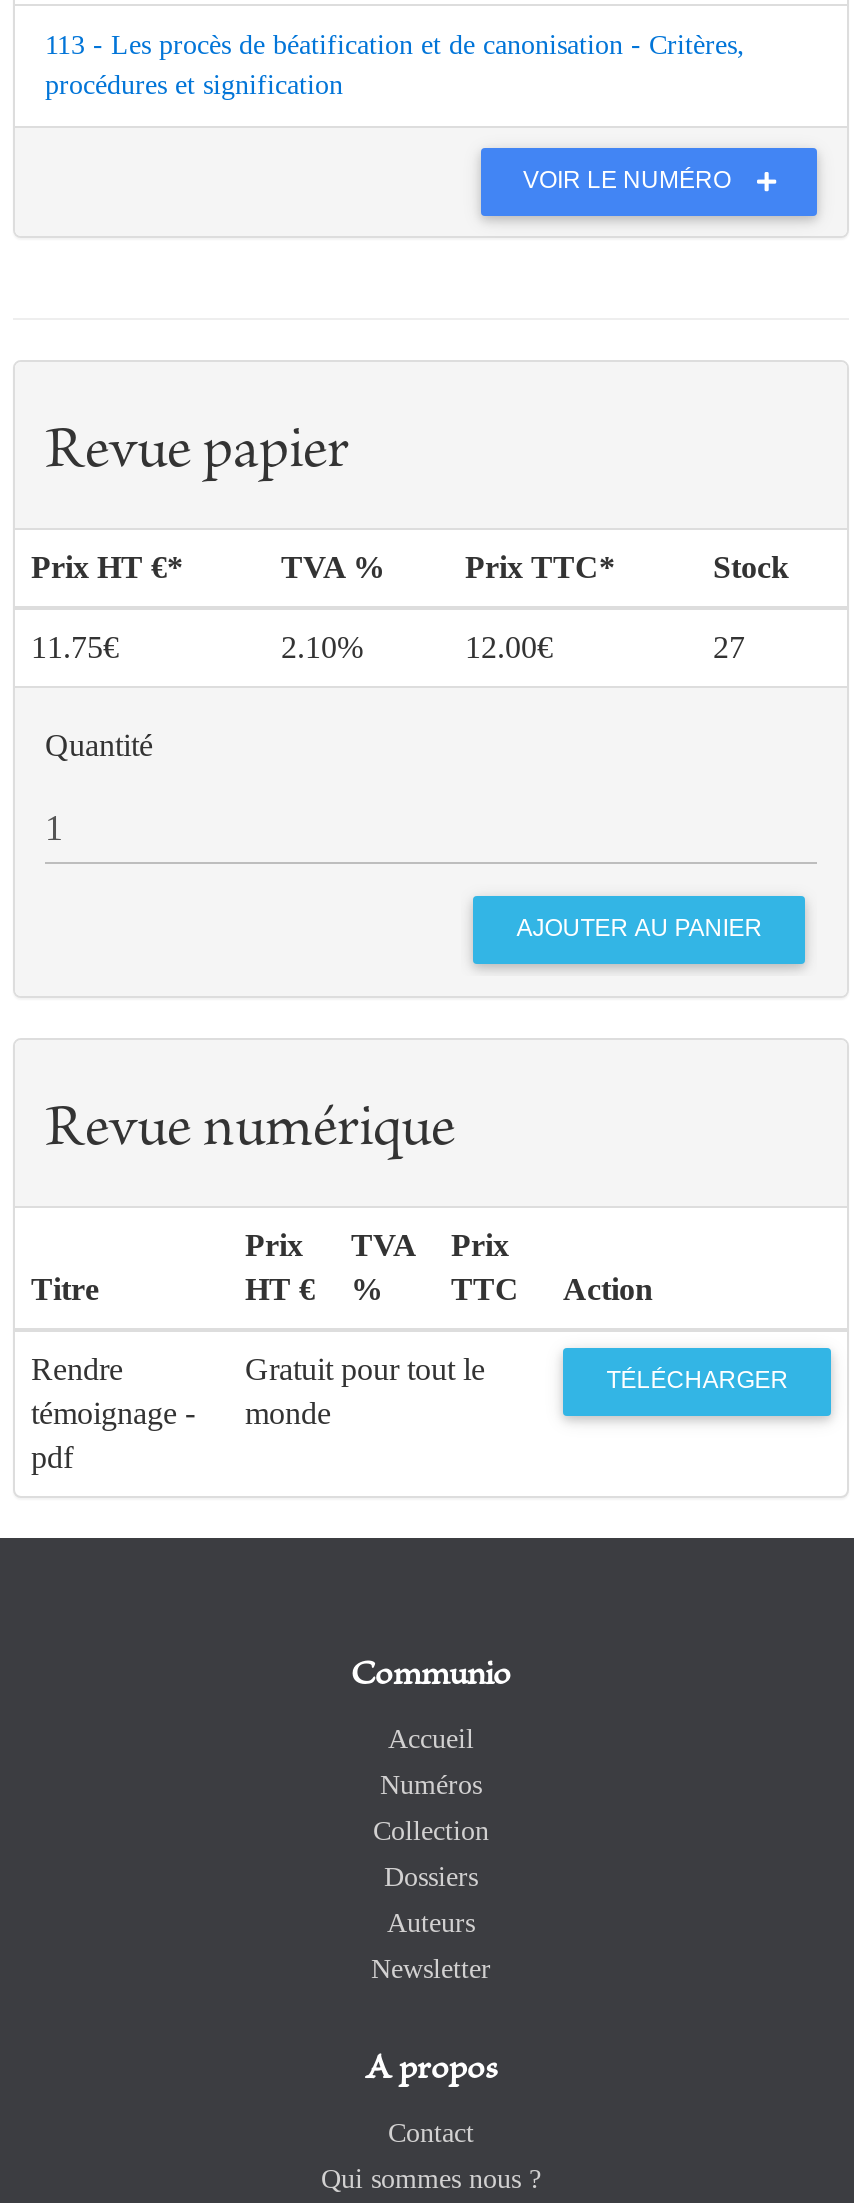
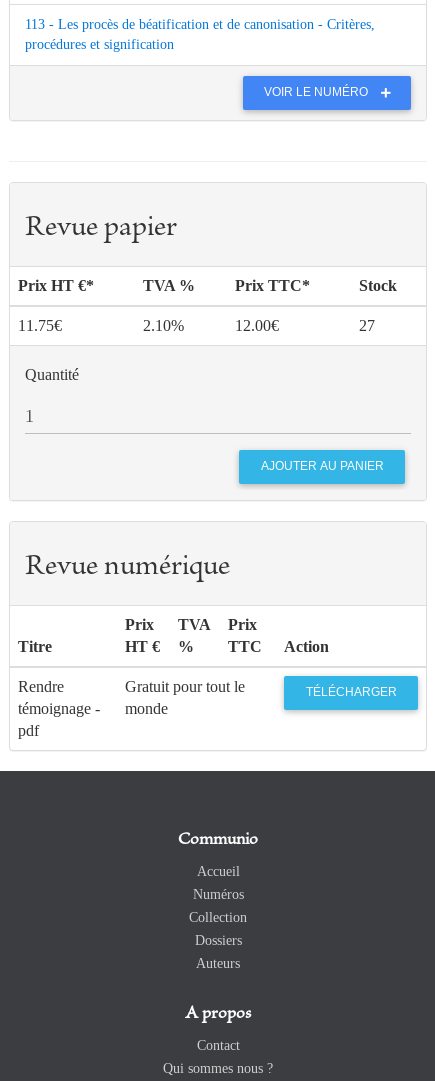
[371,1953,491,1983] Newsletter -> none

